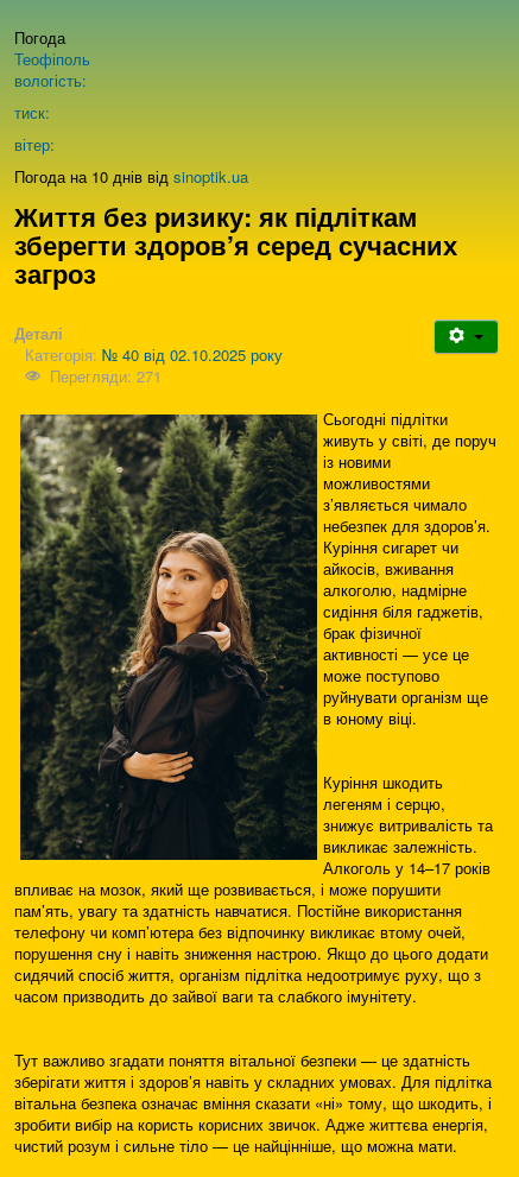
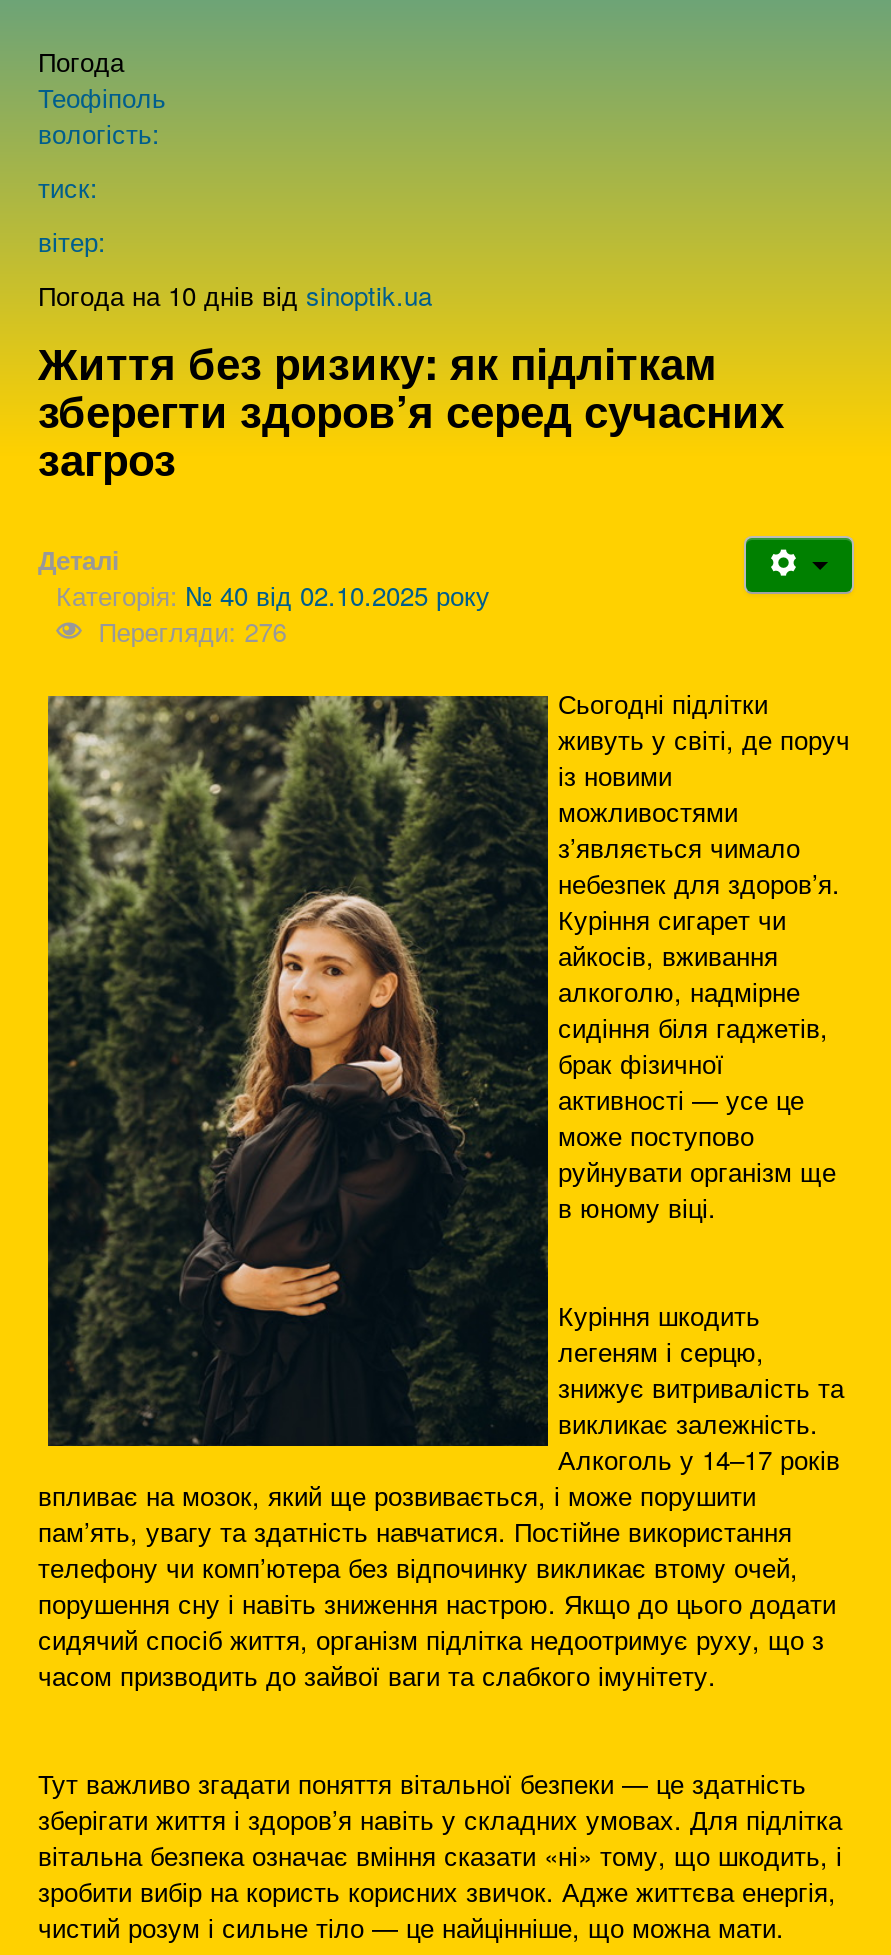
[50,365,162,387] Перегляди: 271 -> [98,612,286,650] Перегляди: 276

